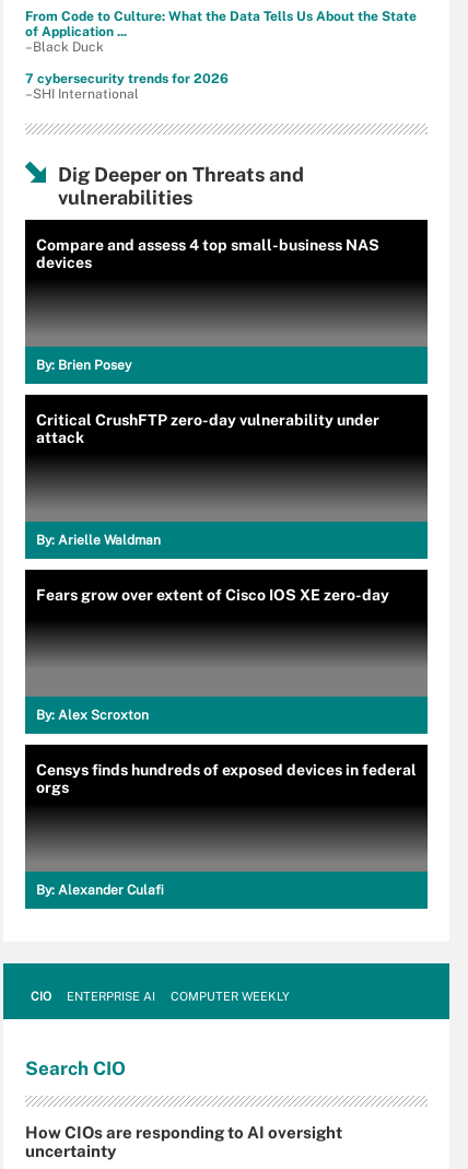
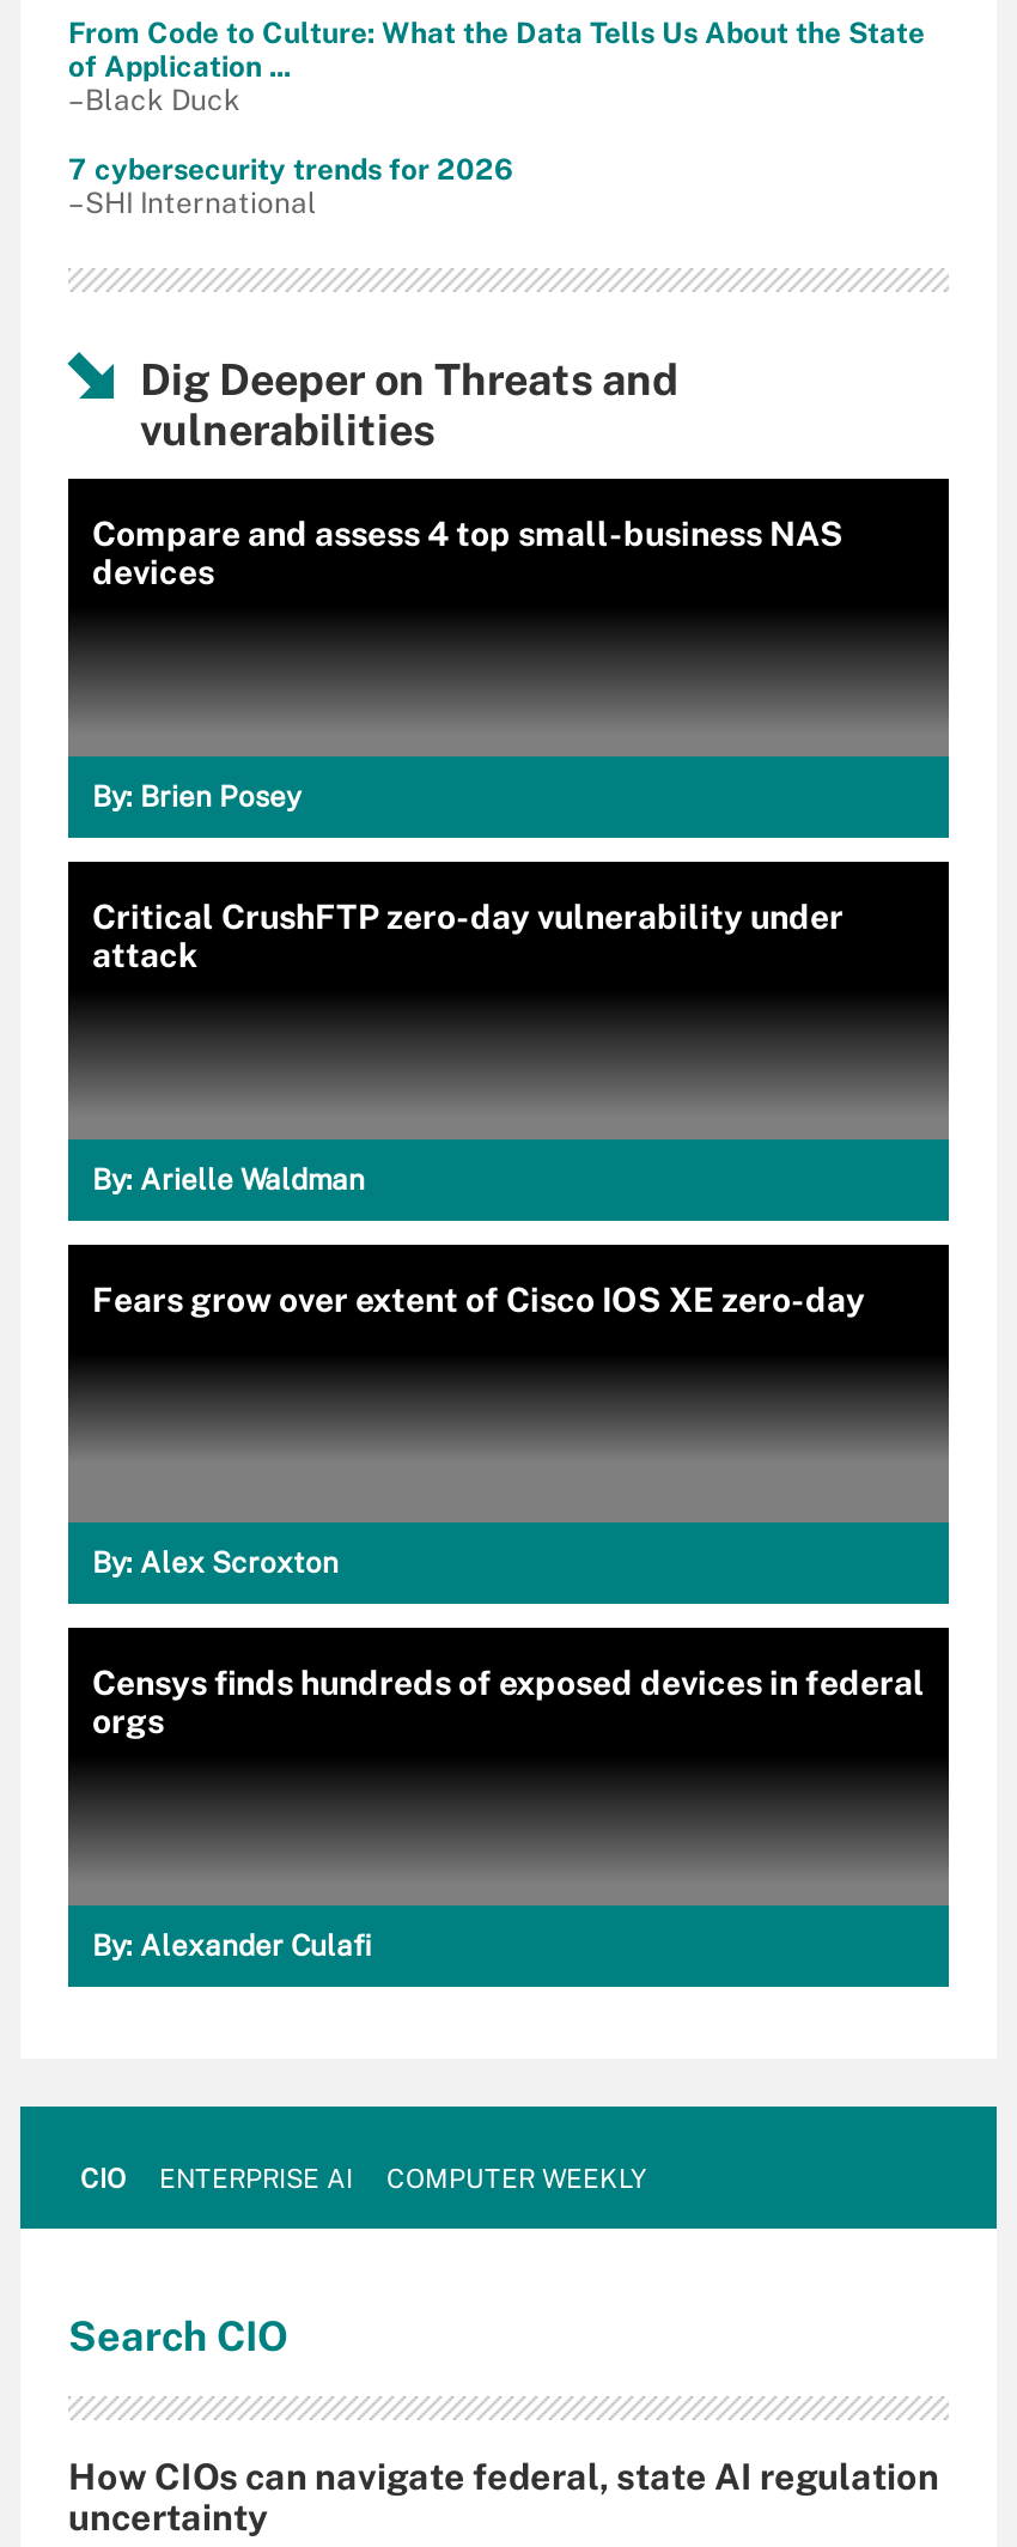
[25,1123,342,1141] How CIOs are responding to AI oversight -> [68,2455,939,2496] How CIOs can navigate federal, state AI regulation

